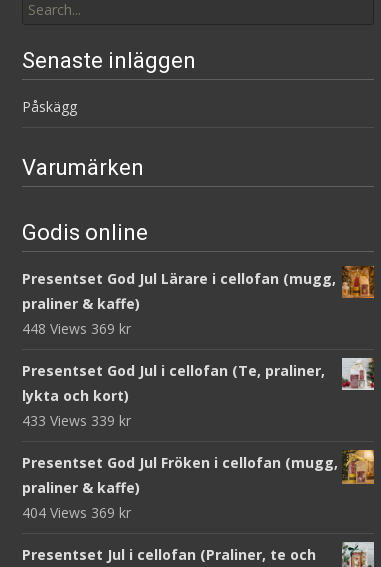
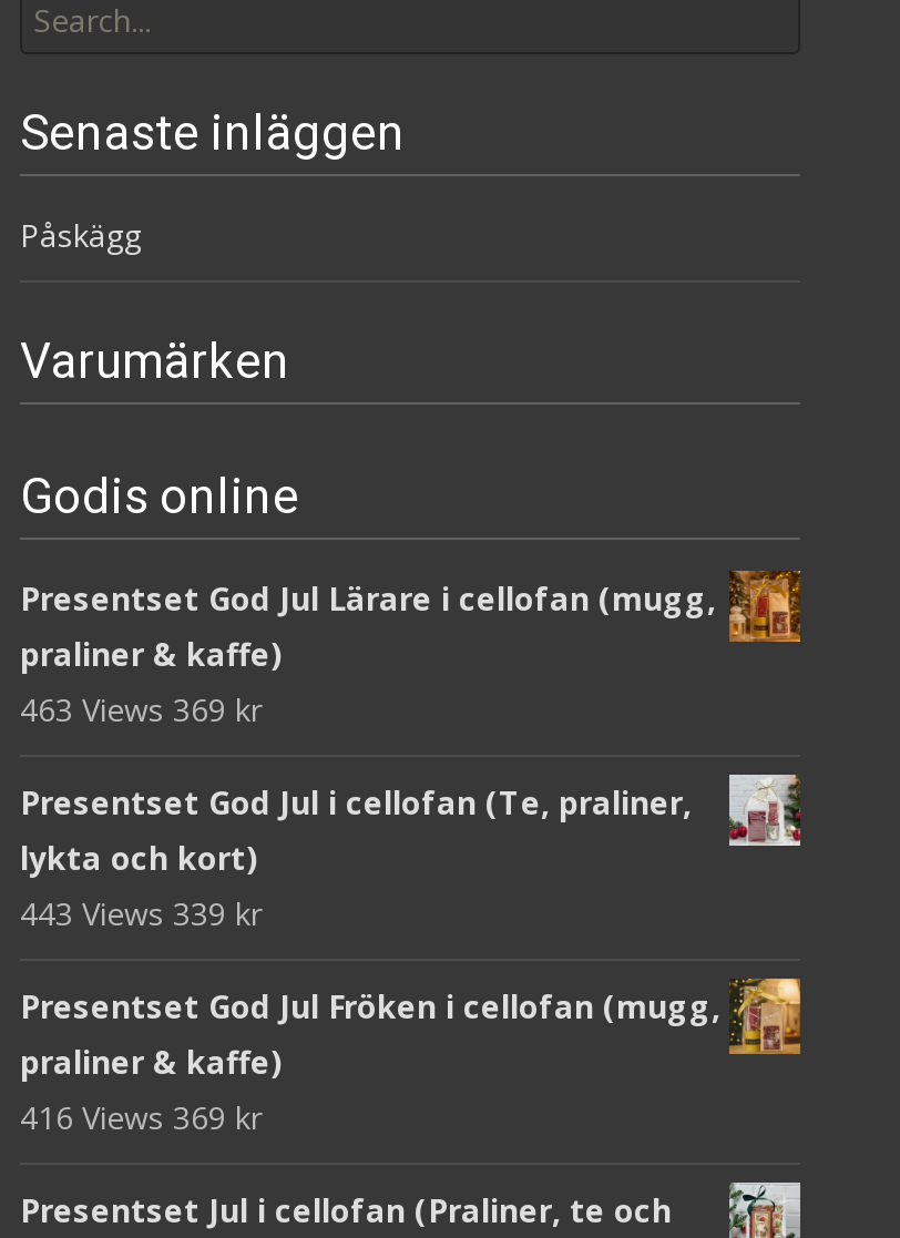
[22,319,131,338] 448 Views 369 kr -> [20,688,262,730] 463 Views 369 kr
[22,411,131,430] 433 Views 339 kr -> [20,892,262,934] 443 Views 339 kr
[22,503,131,522] 404 Views 369 kr -> [20,1096,262,1138] 416 Views 369 kr

